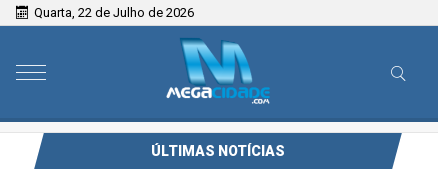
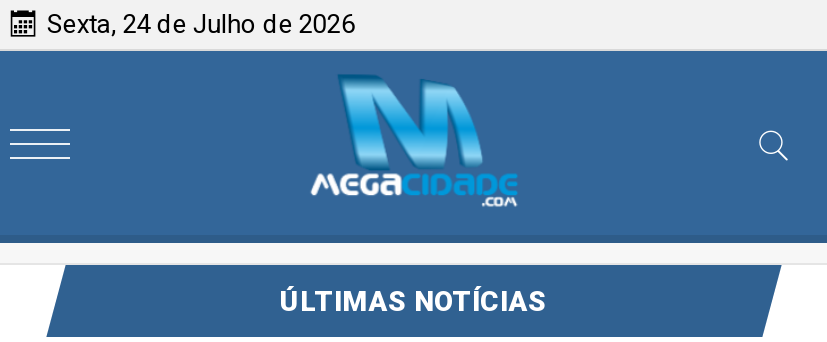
[34,5,194,20] Quarta, 22 de Julho de 2026 -> [47,9,355,39] Sexta, 24 de Julho de 2026

